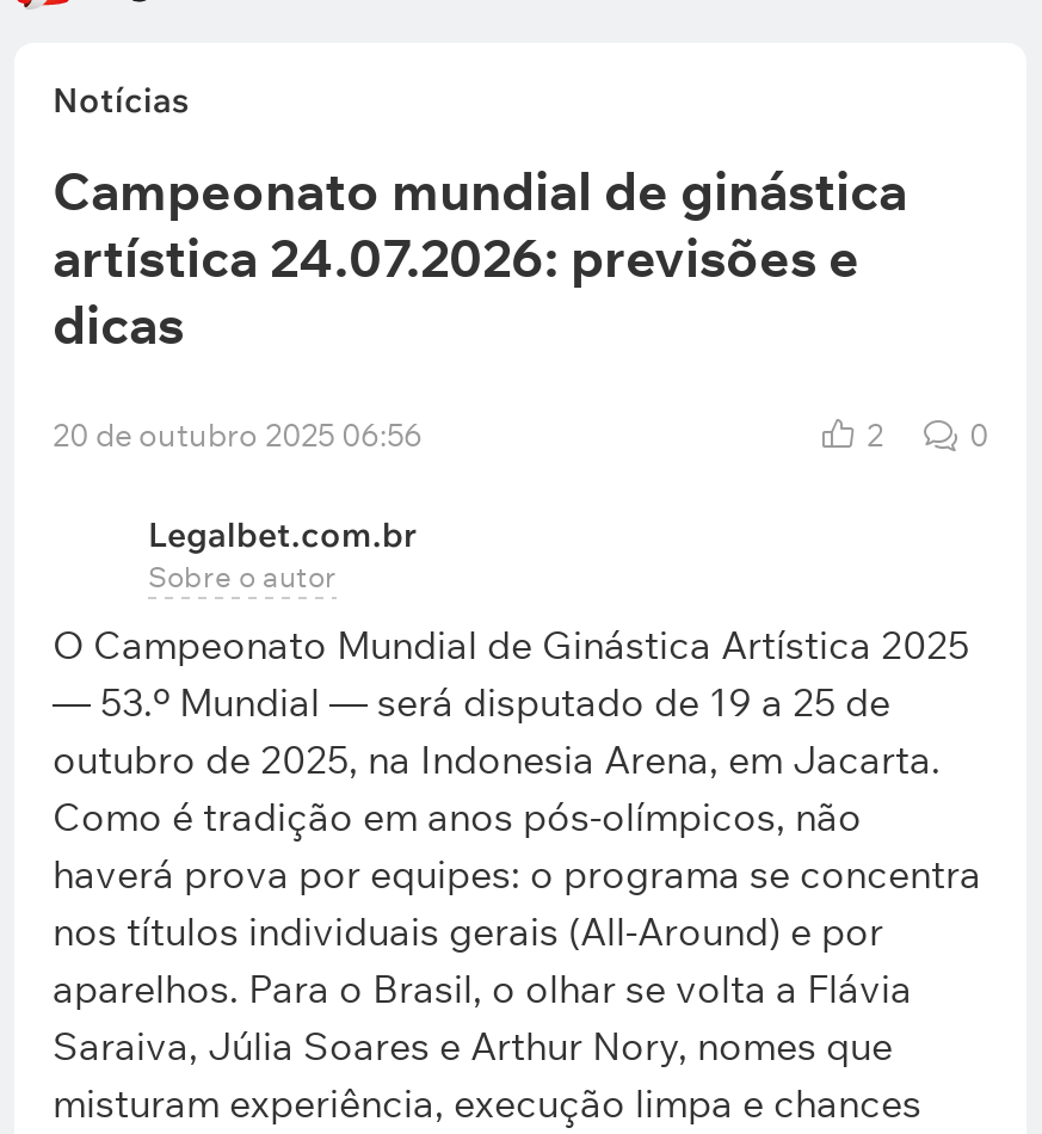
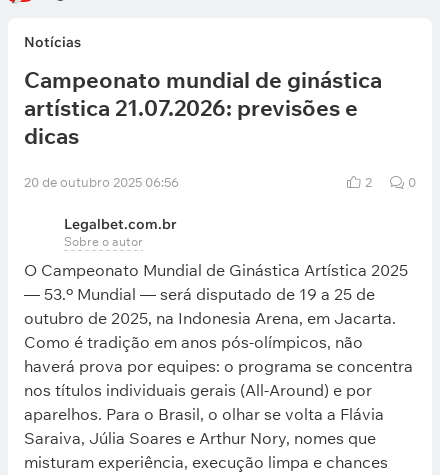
[53,224,859,291] artística 24.07.2026: previsões e -> [24,94,358,122] artística 21.07.2026: previsões e

